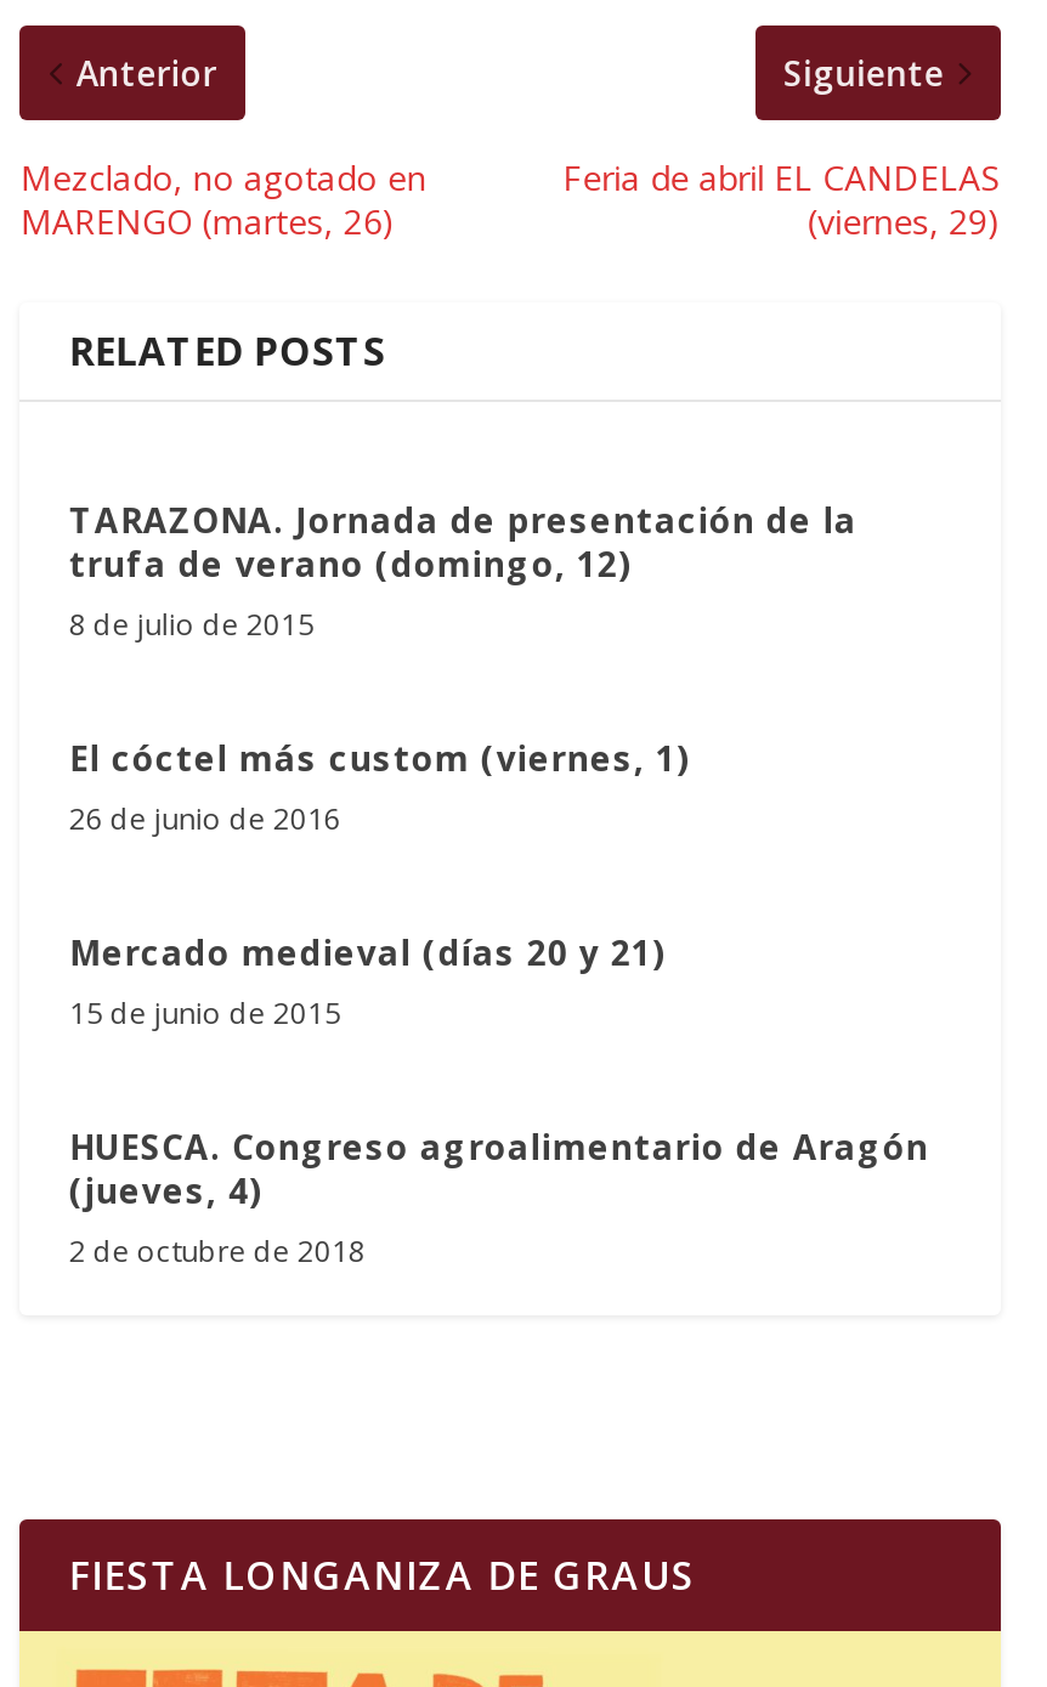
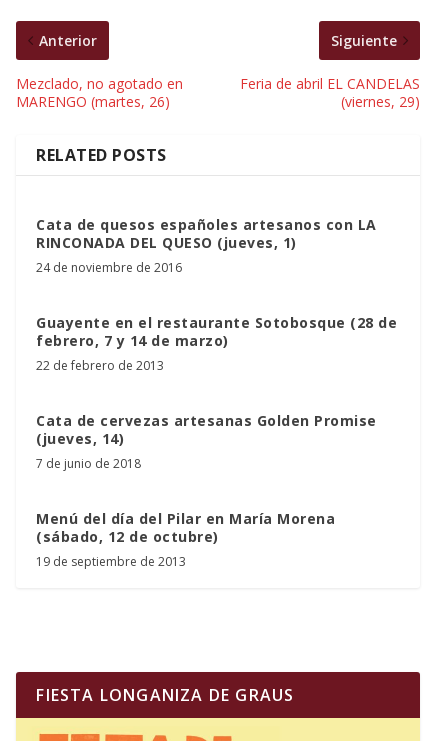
[69,497,857,645] TARAZONA. Jornada de presentación de la | trufa de verano (domingo, 12) | 8 de julio de 2015 -> [36,215,377,276] Cata de quesos españoles artesanos con LA | RINCONADA DEL QUESO (jueves, 1) | 24 de noviembre de 2016
[69,735,690,840] El cóctel más custom (viernes, 1) | 26 de junio de 2016 -> [36,313,397,374] Guayente en el restaurante Sotobosque (28 de | febrero, 7 y 14 de marzo) | 22 de febrero de 2013
[69,930,665,1034] Mercado medieval (días 20 y 21) | 15 de junio de 2015 -> [36,411,377,472] Cata de cervezas artesanas Golden Promise | (jueves, 14) | 7 de junio de 2018
[69,1124,929,1272] HUESCA. Congreso agroalimentario de Aragón | (jueves, 4) | 2 de octubre de 2018 -> [36,509,335,570] Menú del día del Pilar en María Morena | (sábado, 12 de octubre) | 19 de septiembre de 2013

